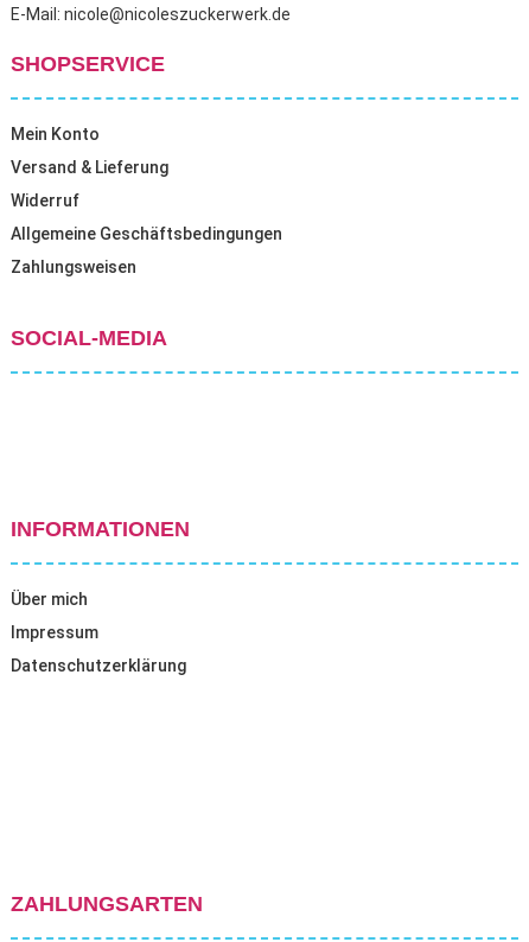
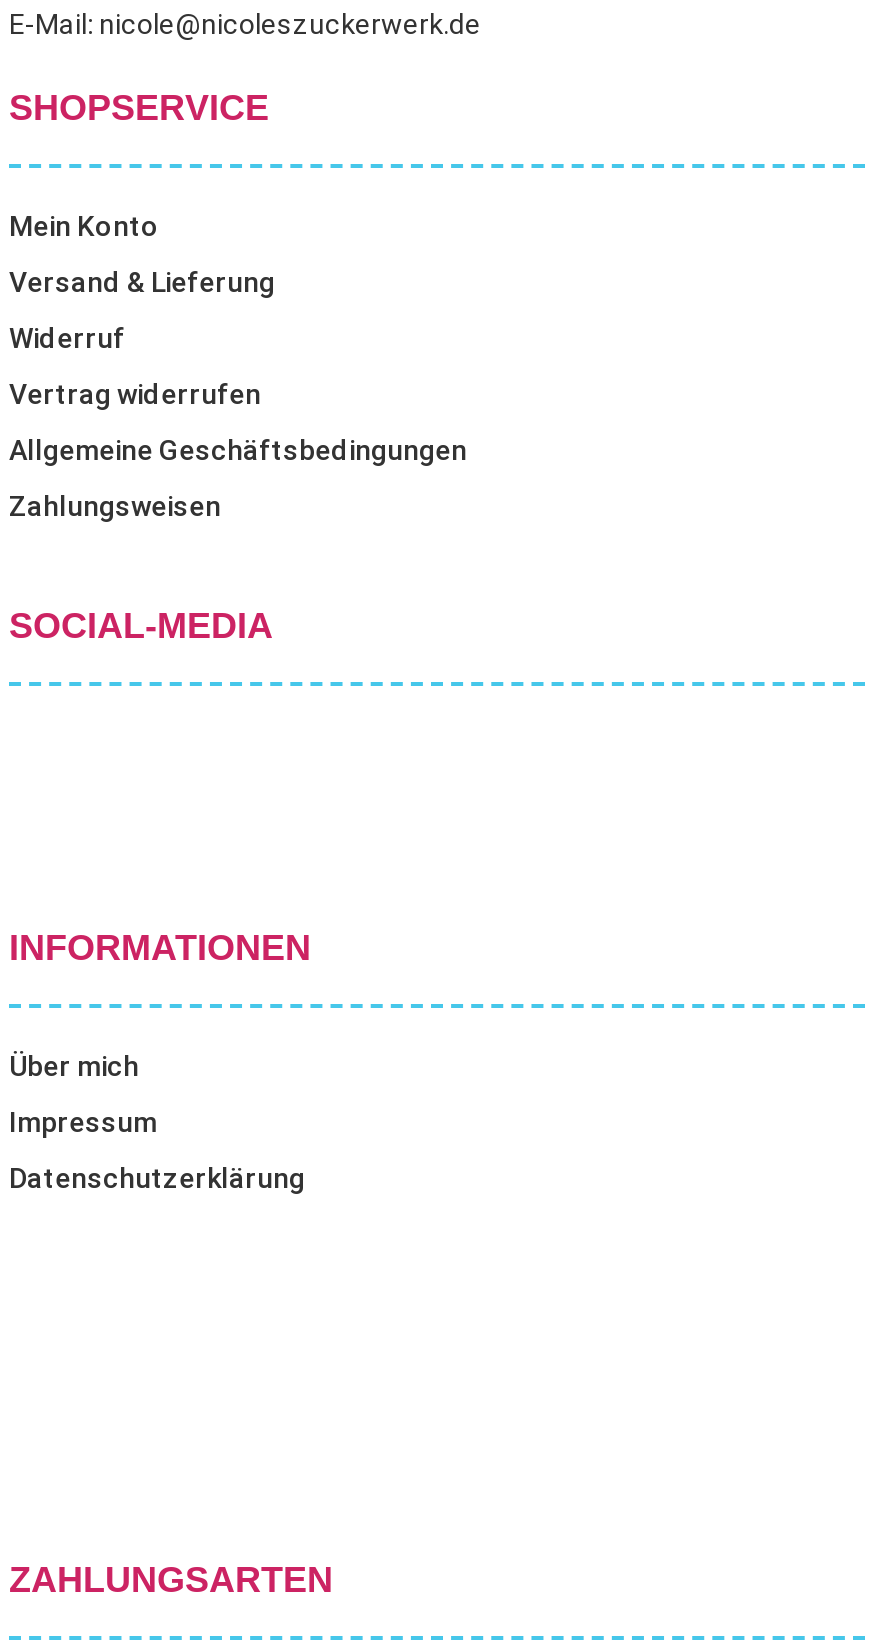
none -> [9,378,261,410] Vertrag widerrufen

